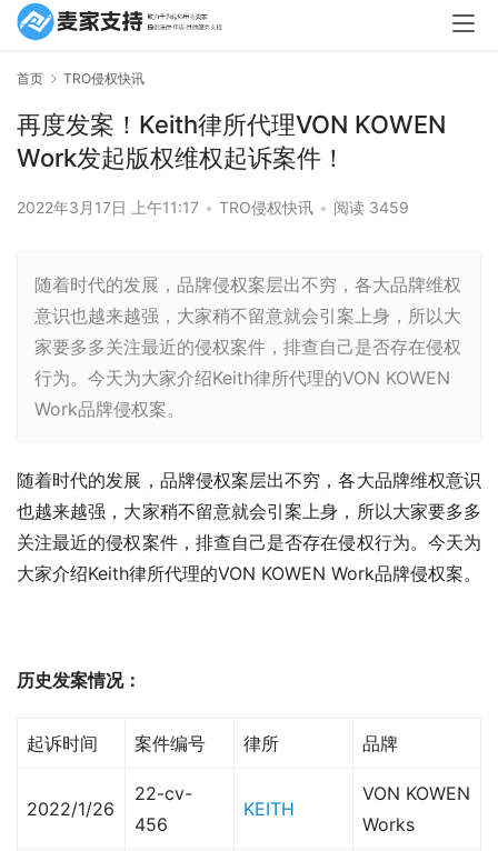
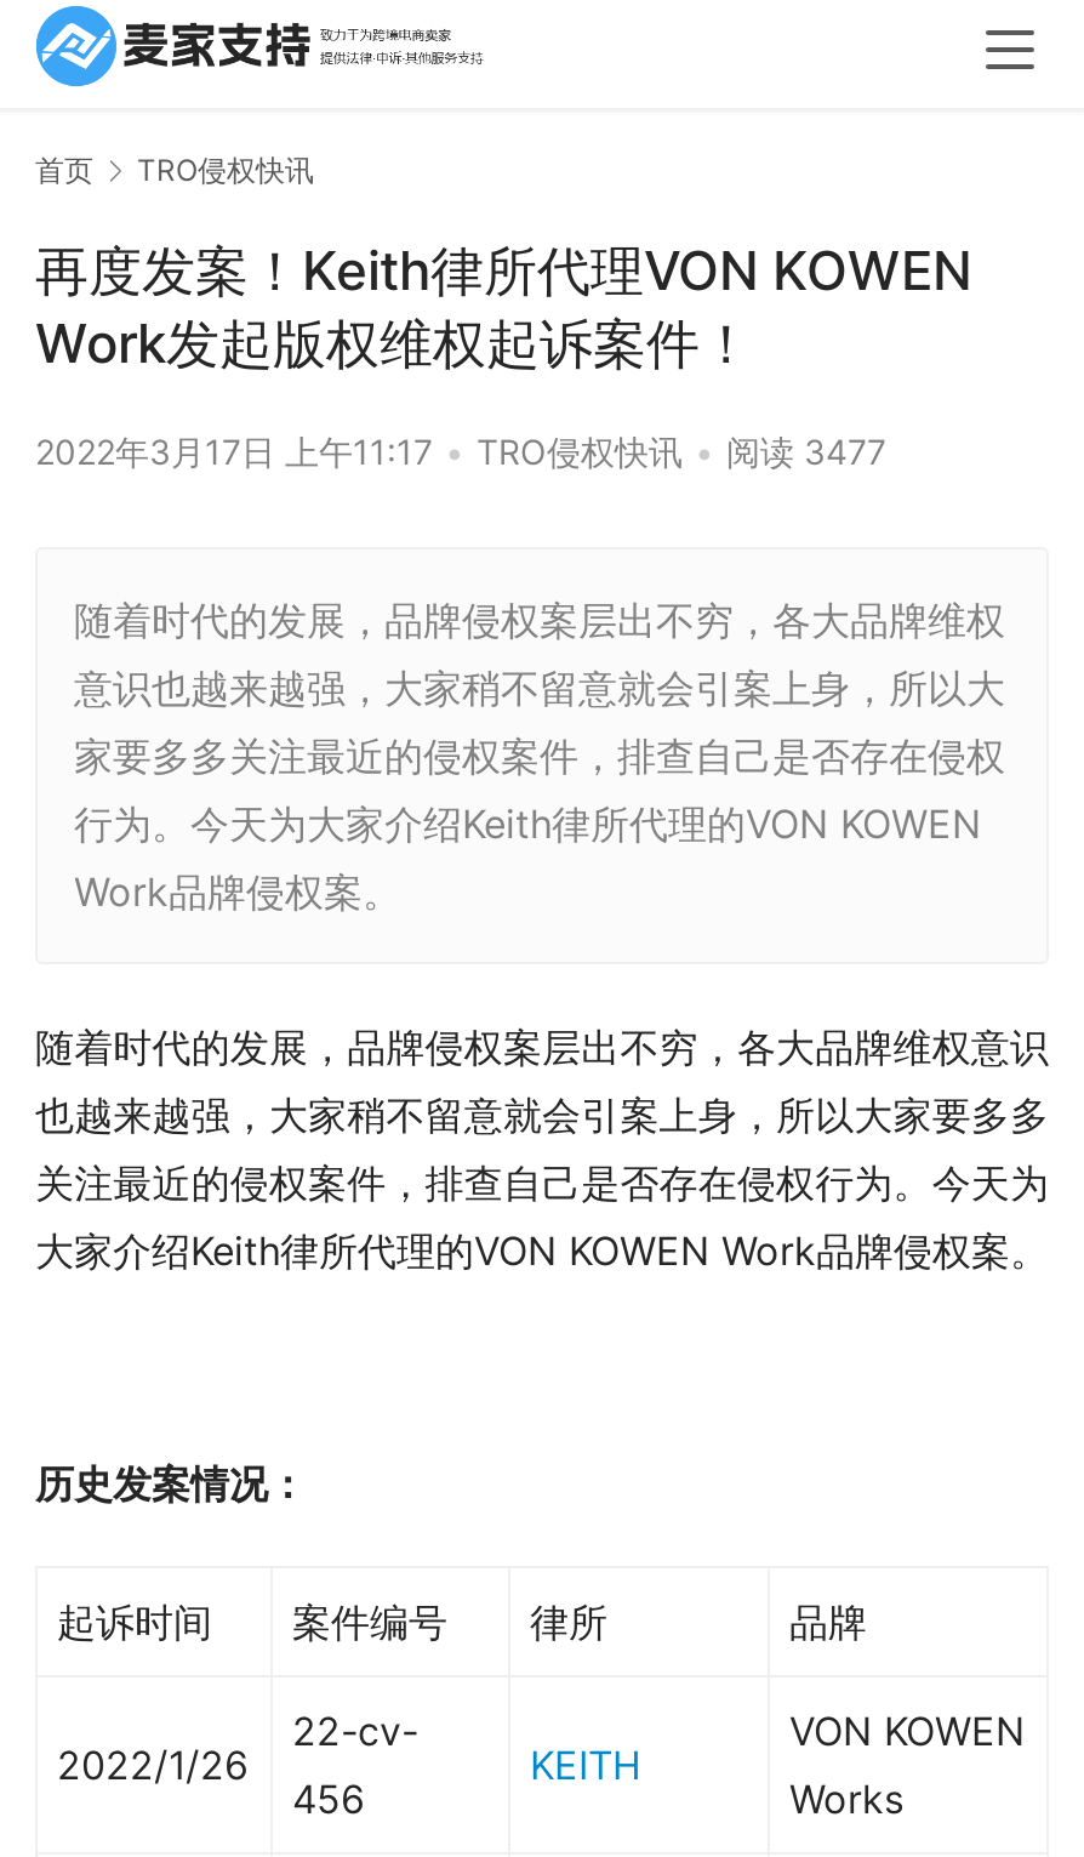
[17,198,409,217] 2022年3月17日 上午11:17 • TRO侵权快讯 • 阅读 3459 -> [35,431,886,472] 2022年3月17日 上午11:17 • TRO侵权快讯 • 阅读 3477

